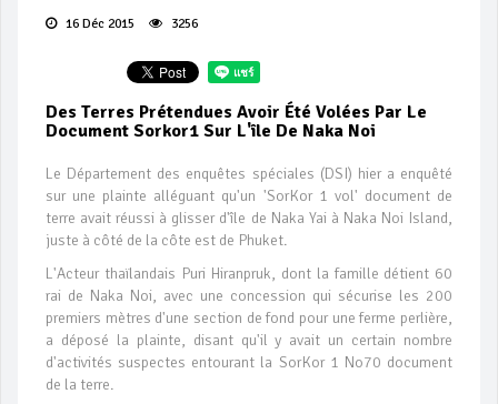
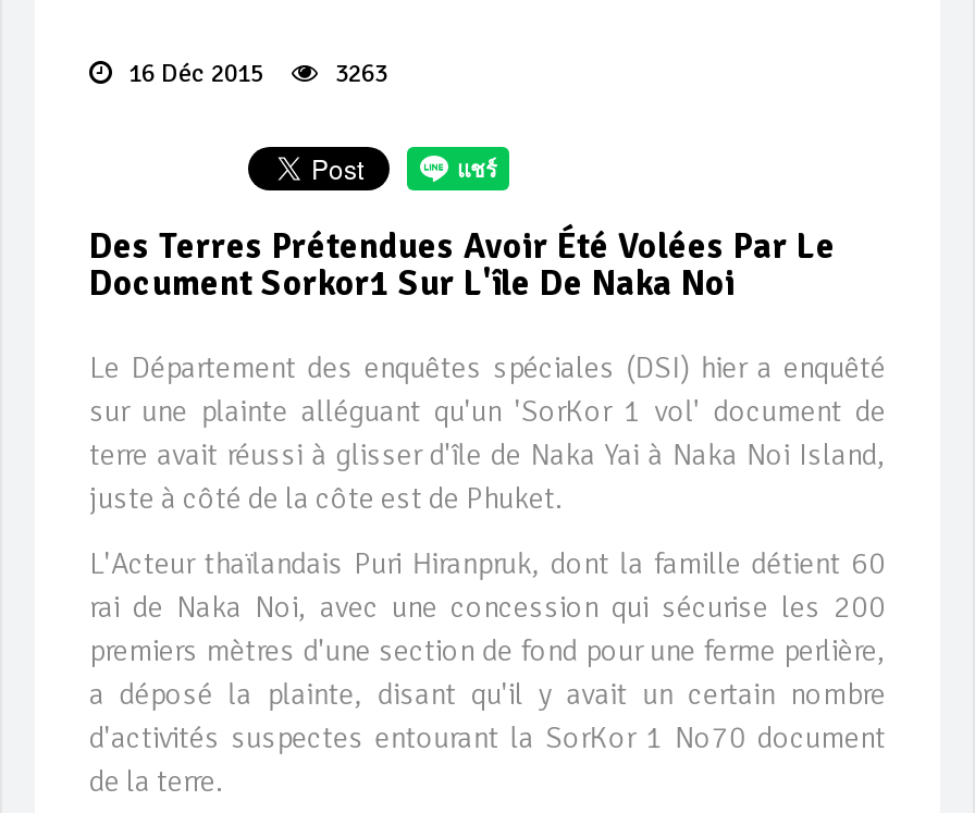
[62,16,198,32] 16 Déc 2015 3256 -> [122,58,387,91] 16 Déc 2015 3263

